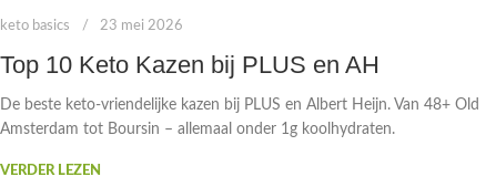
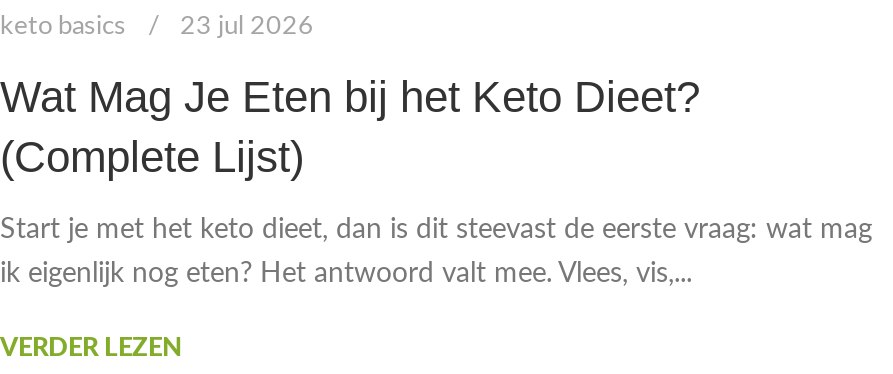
[100,19,183,33] 23 mei 2026 -> [180,14,314,40] 23 jul 2026
[0,51,379,79] Top 10 Keto Kazen bij PLUS en AH -> [0,72,700,182] Wat Mag Je Eten bij het Keto Dieet? | (Complete Lijst)
[0,98,479,113] De beste keto-vriendelijke kazen bij PLUS en Albert Heijn. Van 48+ Old -> [0,216,872,244] Start je met het keto dieet, dan is dit steevast de eerste vraag: wat mag
[0,122,395,137] Amsterdam tot Boursin – allemaal onder 1g koolhydraten. -> [0,260,692,288] ik eigenlijk nog eten? Het antwoord valt mee. Vlees, vis,...

